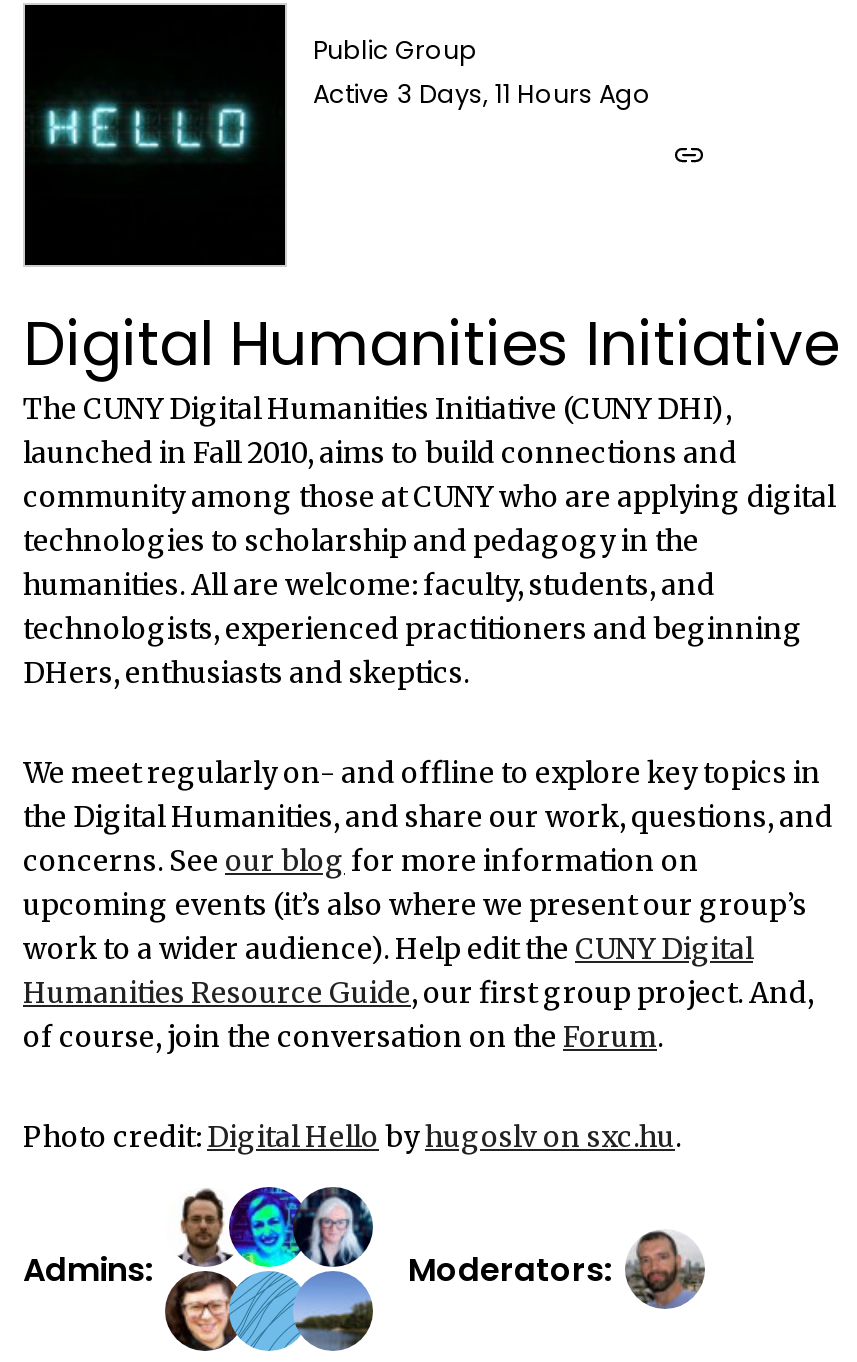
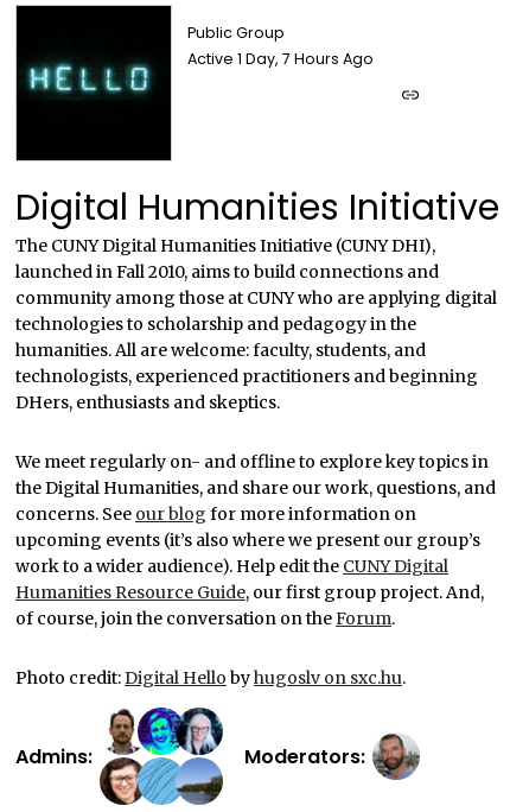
[313,77,651,111] Active 3 Days, 11 Hours Ago -> [187,49,374,69] Active 1 Day, 7 Hours Ago

